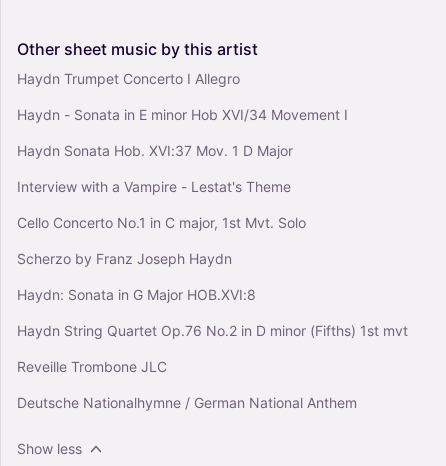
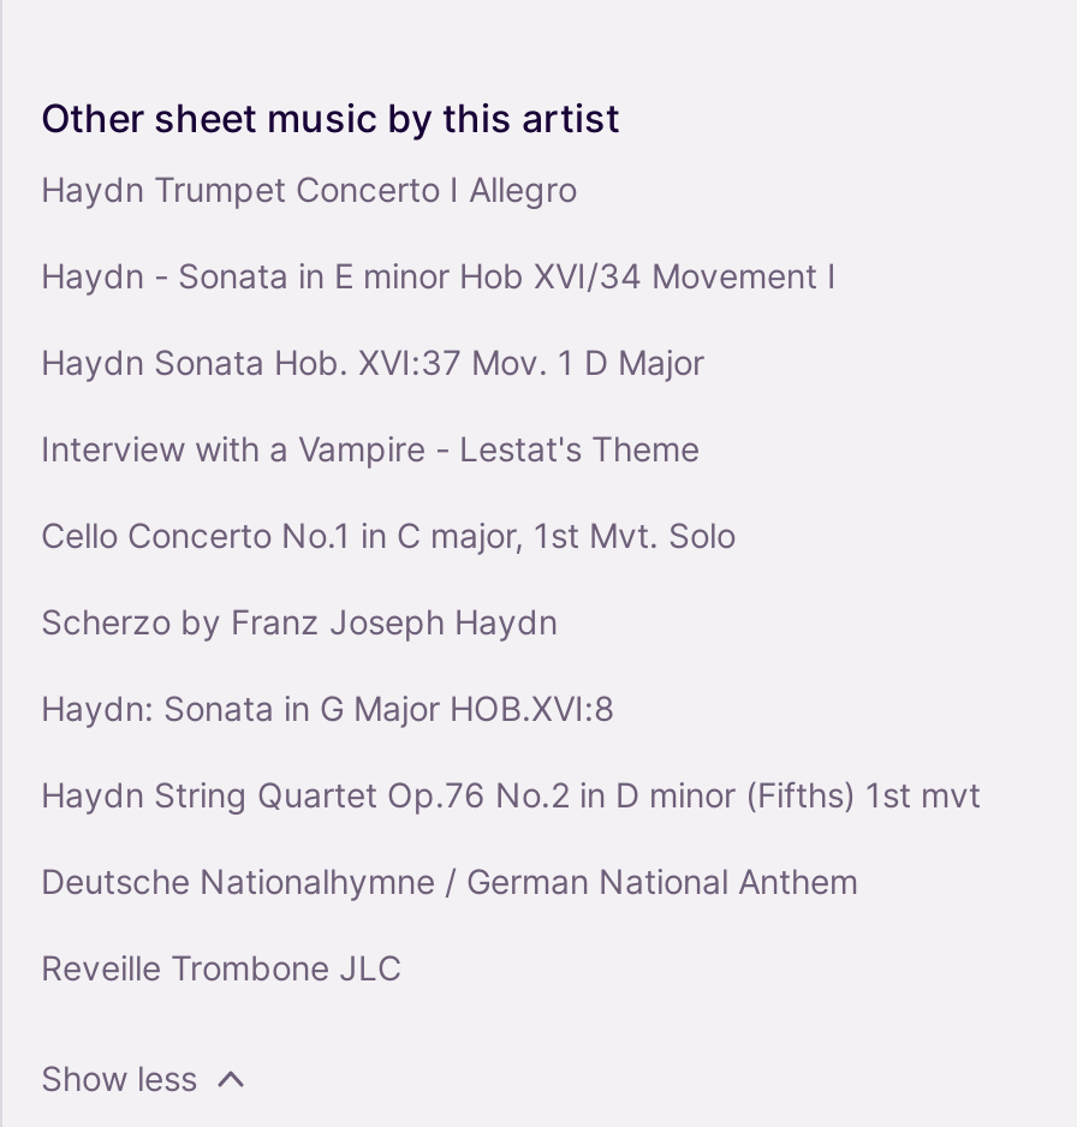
moved [17,358,167,375] -> [41,947,401,988]: Reveille Trombone JLC
moved [17,394,357,411] -> [41,861,858,902]: Deutsche Nationalhymne / German National Anthem

